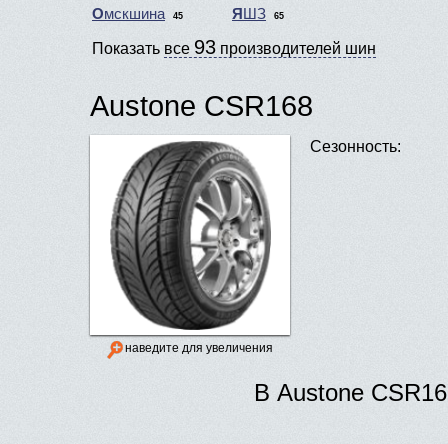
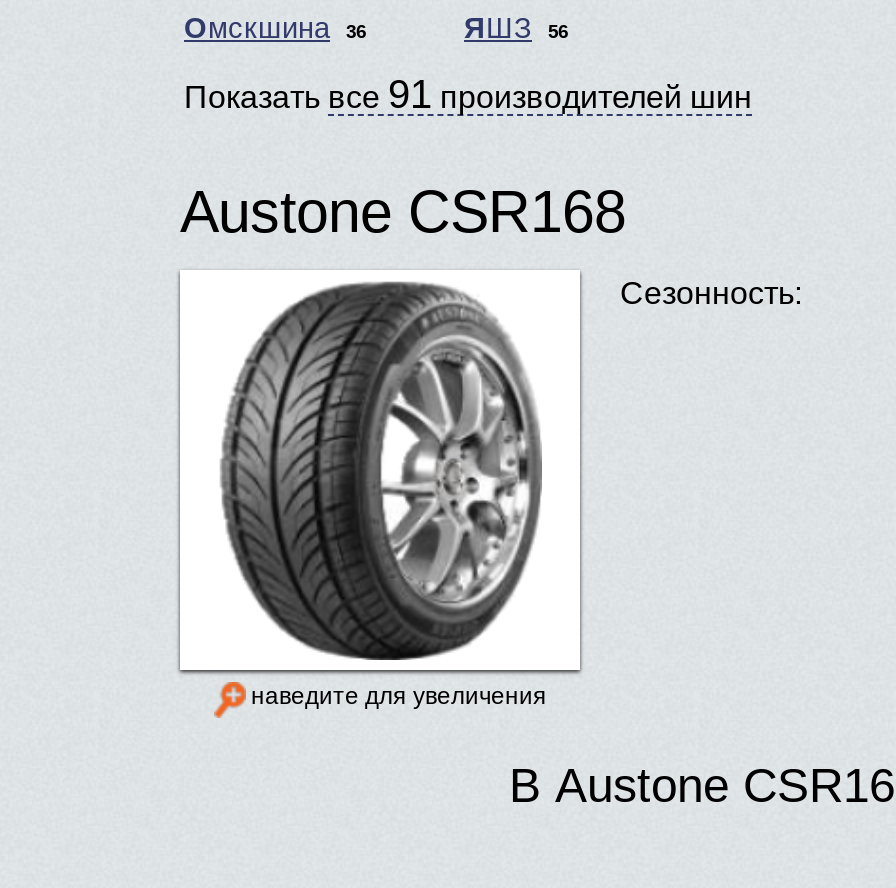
[104,6,183,22] Омскшина 45 -> [208,12,366,44] Омскшина 36
[243,6,284,22] ЯШЗ 65 -> [486,12,568,44] ЯШЗ 56
[92,36,376,58] Показать все 93 производителей шин -> [184,72,752,116] Показать все 91 производителей шин

